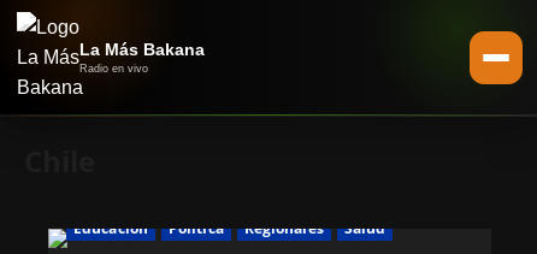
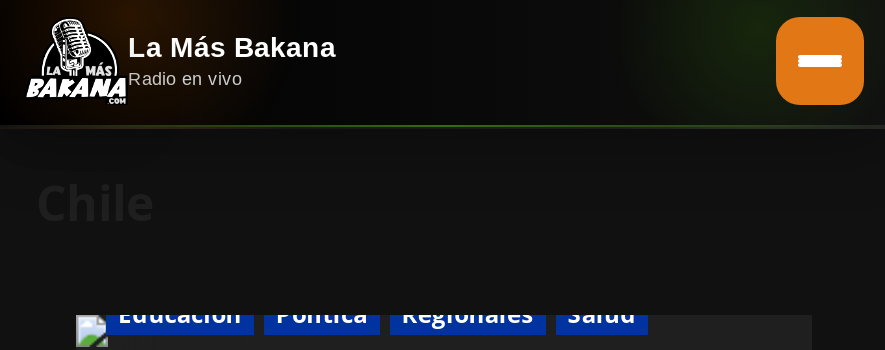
[16,11,83,95] [image] -> [26,17,126,99] [image]

